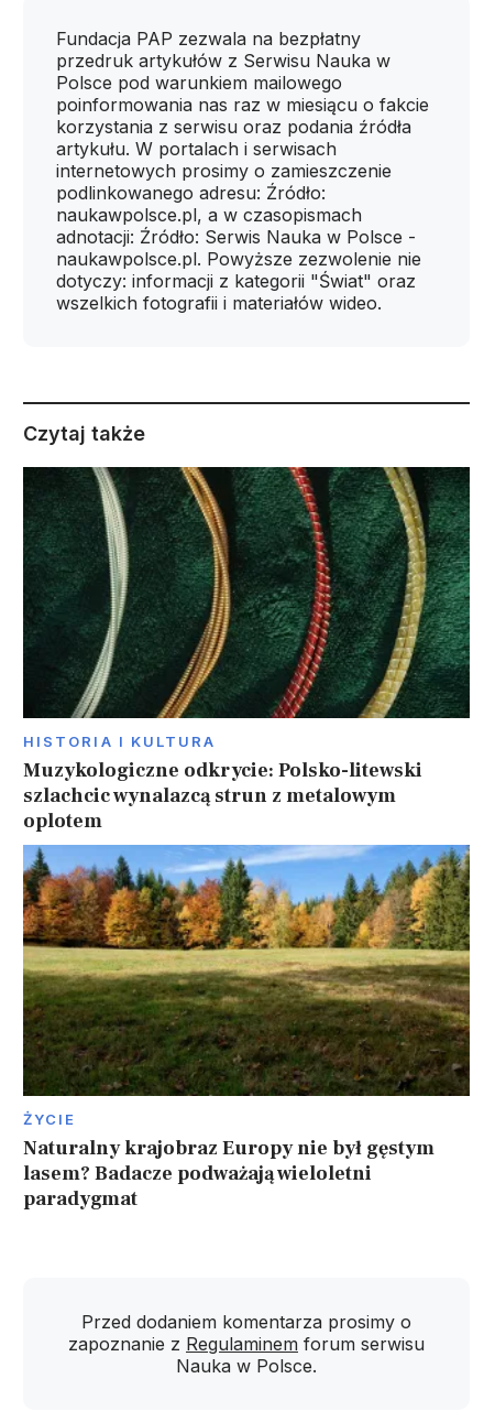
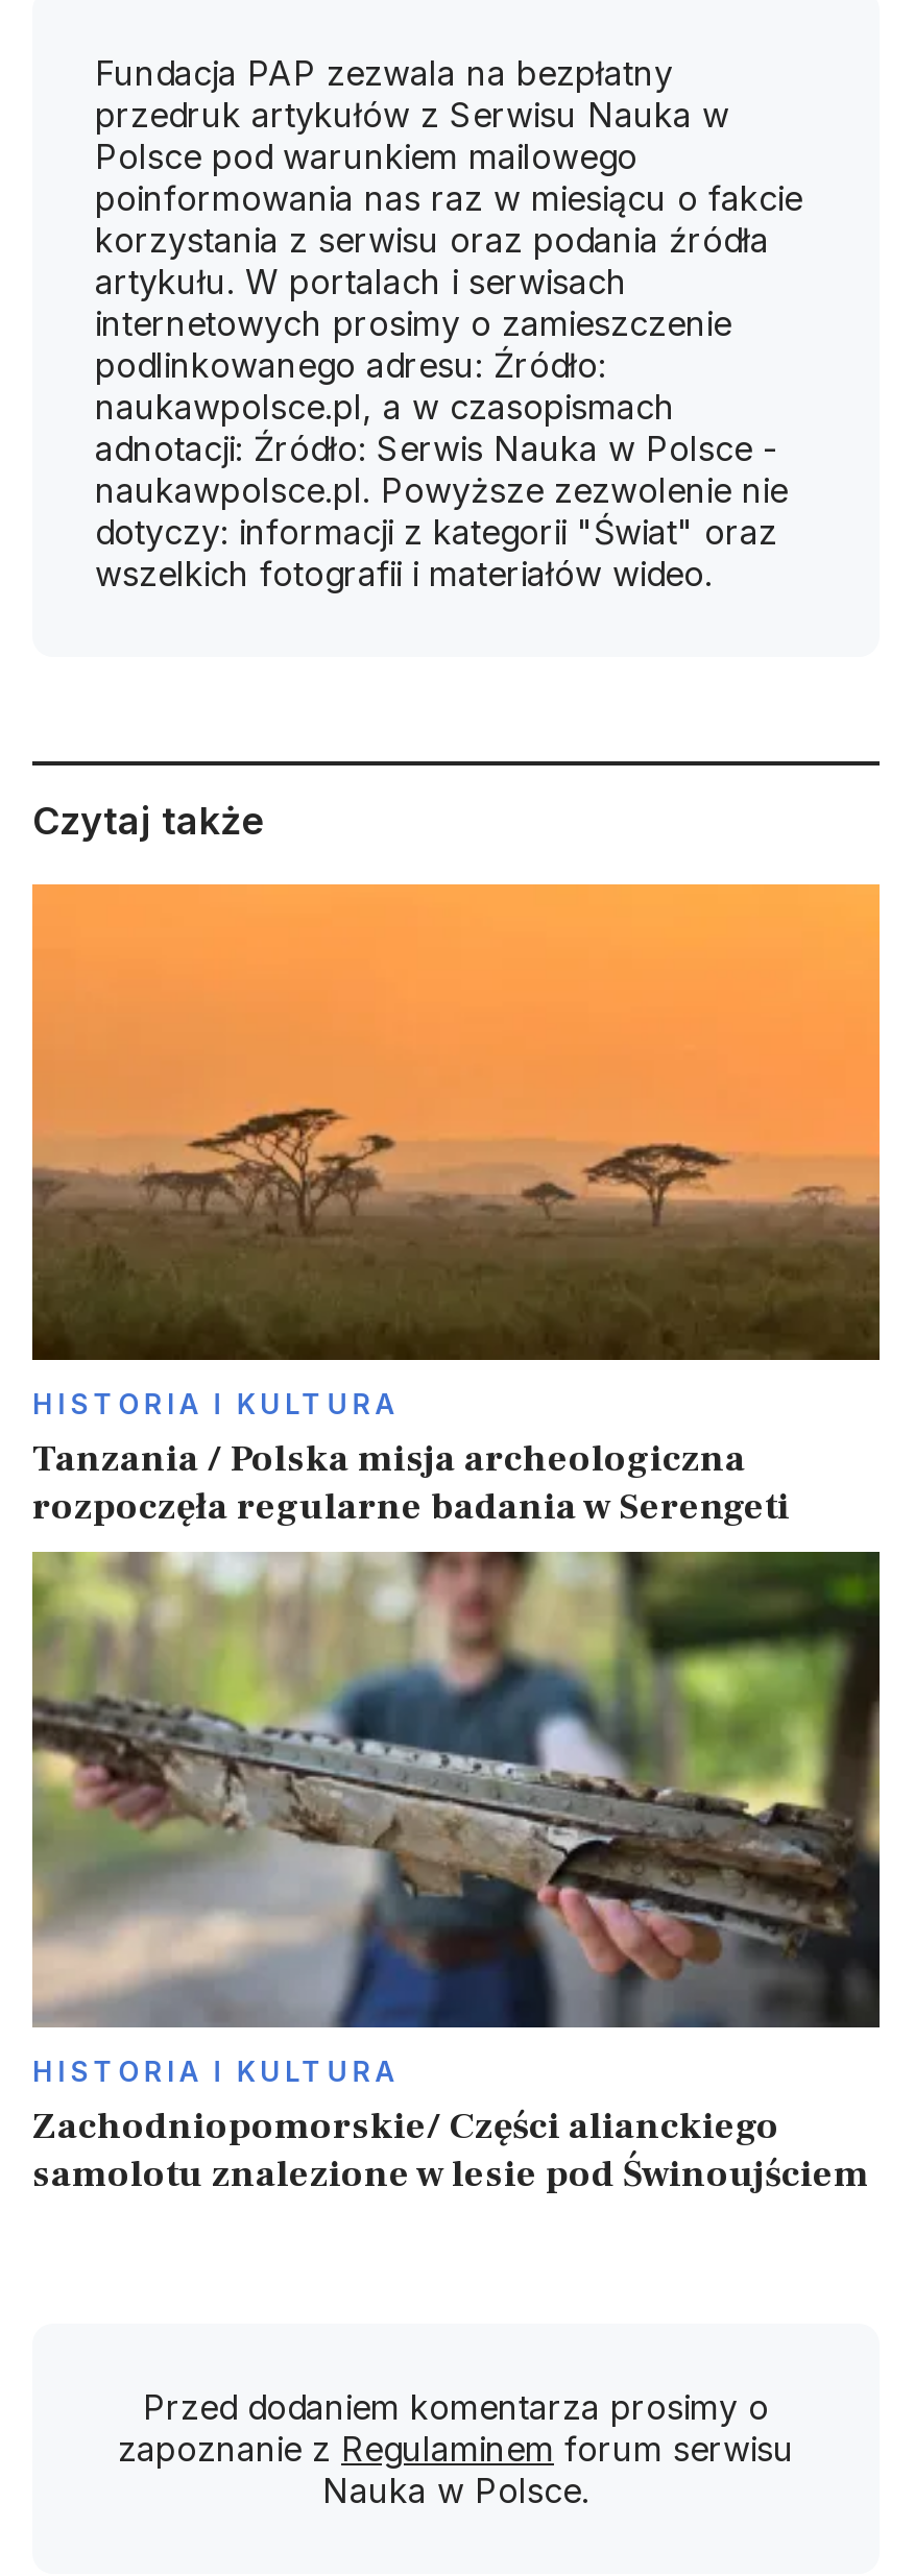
[22,466,471,834] [image] | Muzykologiczne odkrycie: Polsko-litewski | szlachcic wynalazcą strun z metalowym | oplotem -> [30,882,882,1532] [image] | Tanzania / Polska misja archeologiczna | rozpoczęła regularne badania w Serengeti
[22,844,471,1212] [image] | ŻYCIE | Naturalny krajobraz Europy nie był gęstym | lasem? Badacze podważają wieloletni | paradygmat -> [30,1550,880,2199] [image] | HISTORIA I KULTURA | Zachodniopomorskie/ Części alianckiego | samolotu znalezione w lesie pod Świnoujściem

